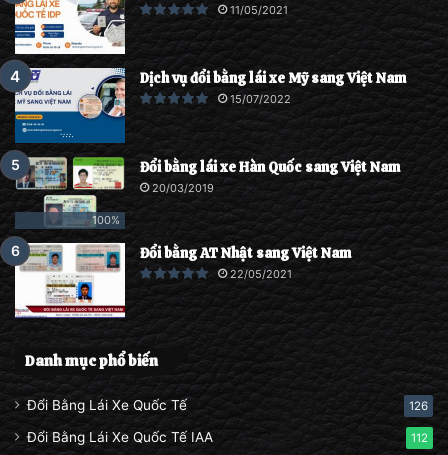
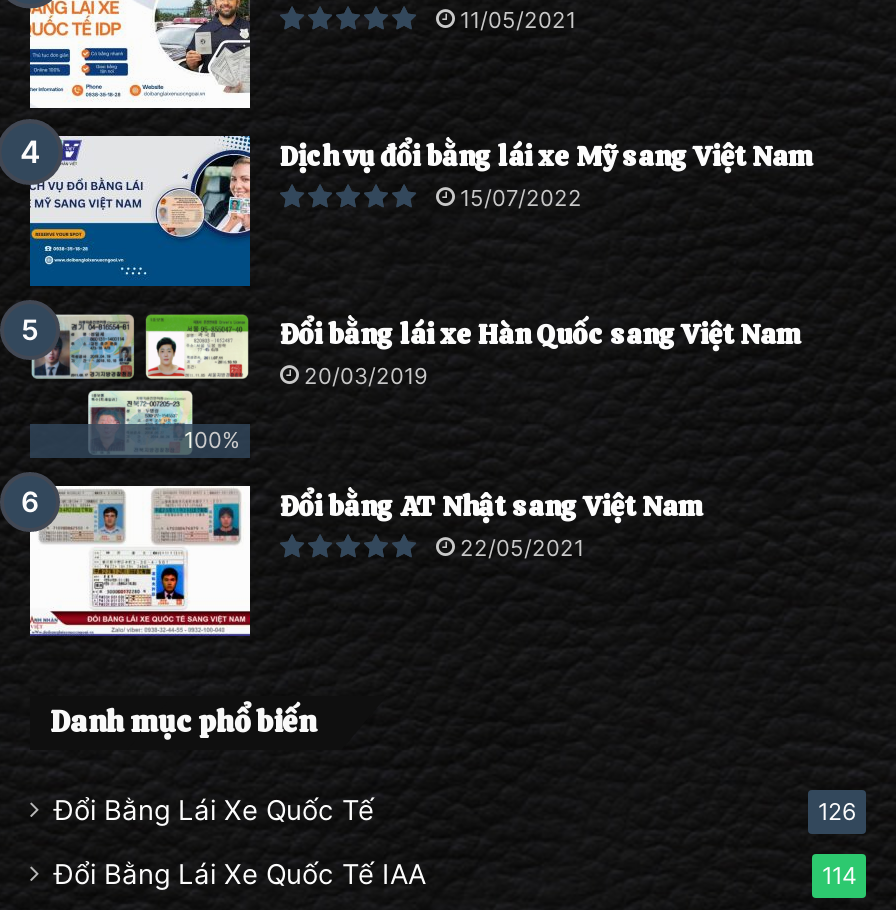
[411,431,428,445] 112 -> [822,861,856,889] 114

